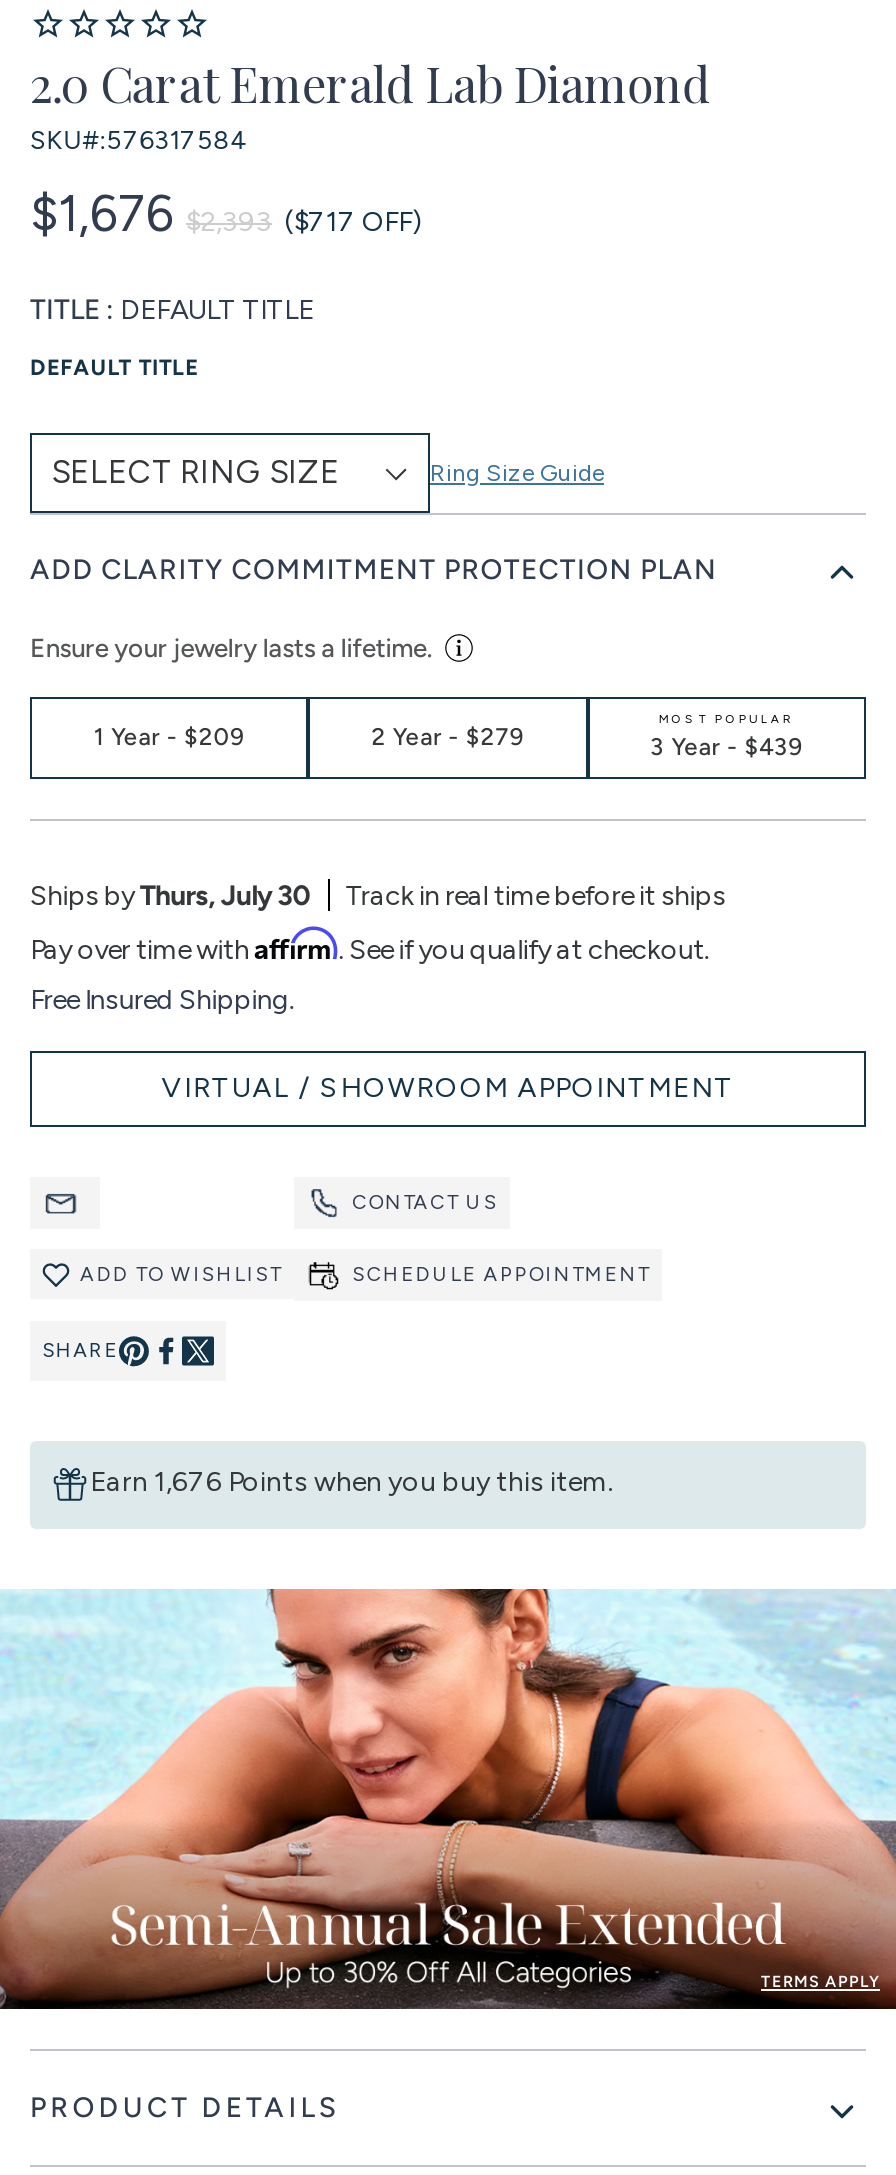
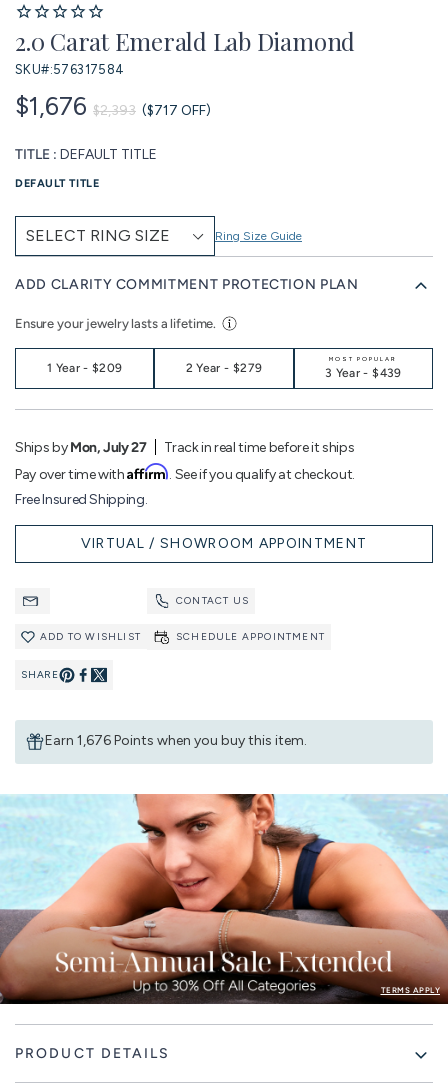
[30,879,310,913] Ships byThurs, July 30 -> [15,439,147,456] Ships byMon, July 27

